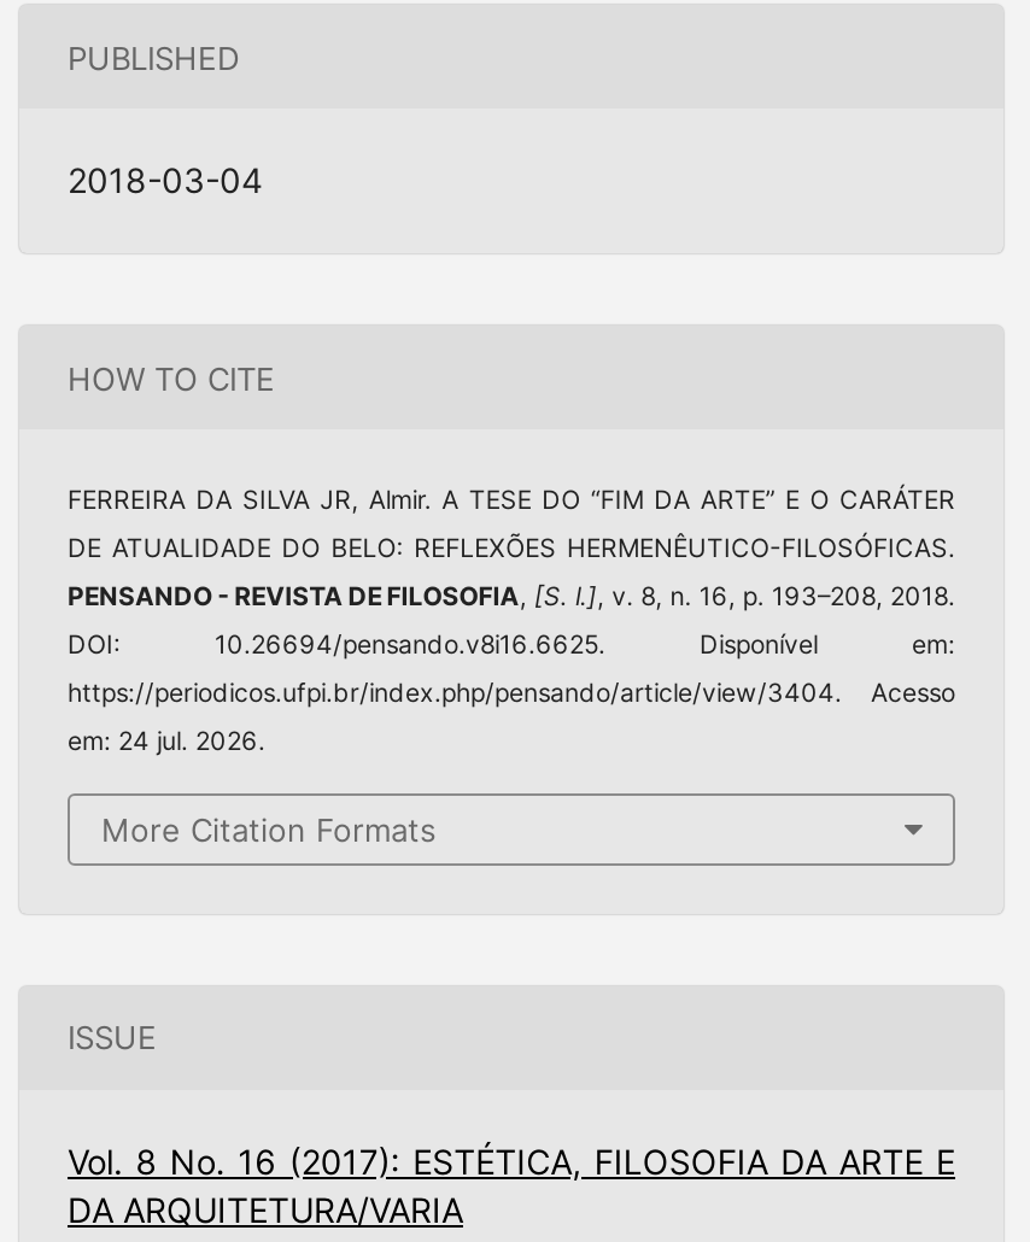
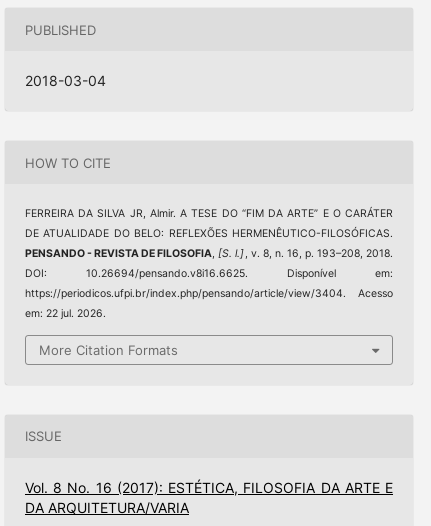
[68,726,265,758] em: 24 jul. 2026. -> [25,307,106,320] em: 22 jul. 2026.

